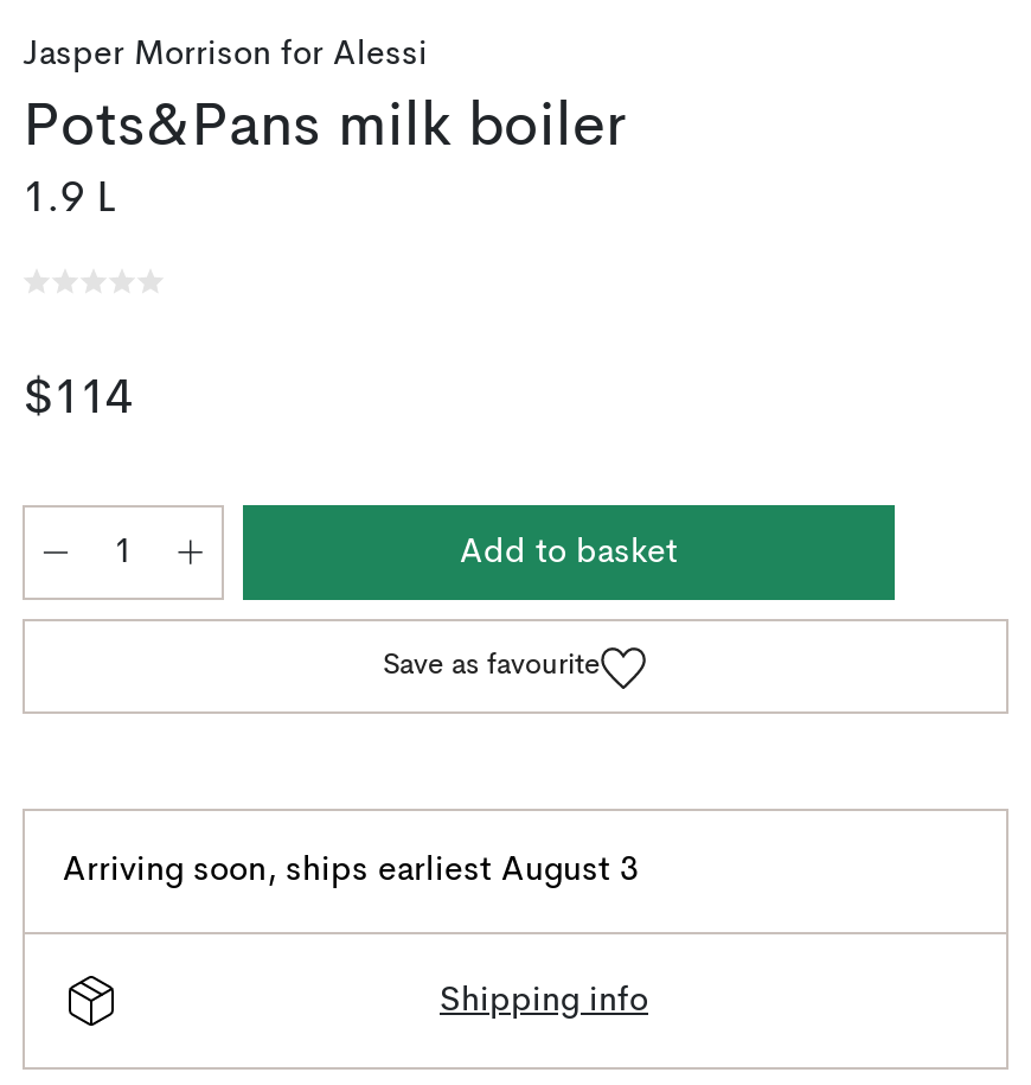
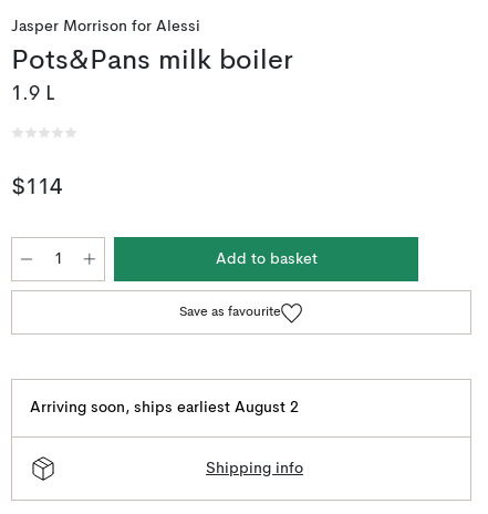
[63,854,639,887] Arriving soon, ships earliest August 3 -> [30,400,299,415] Arriving soon, ships earliest August 2

